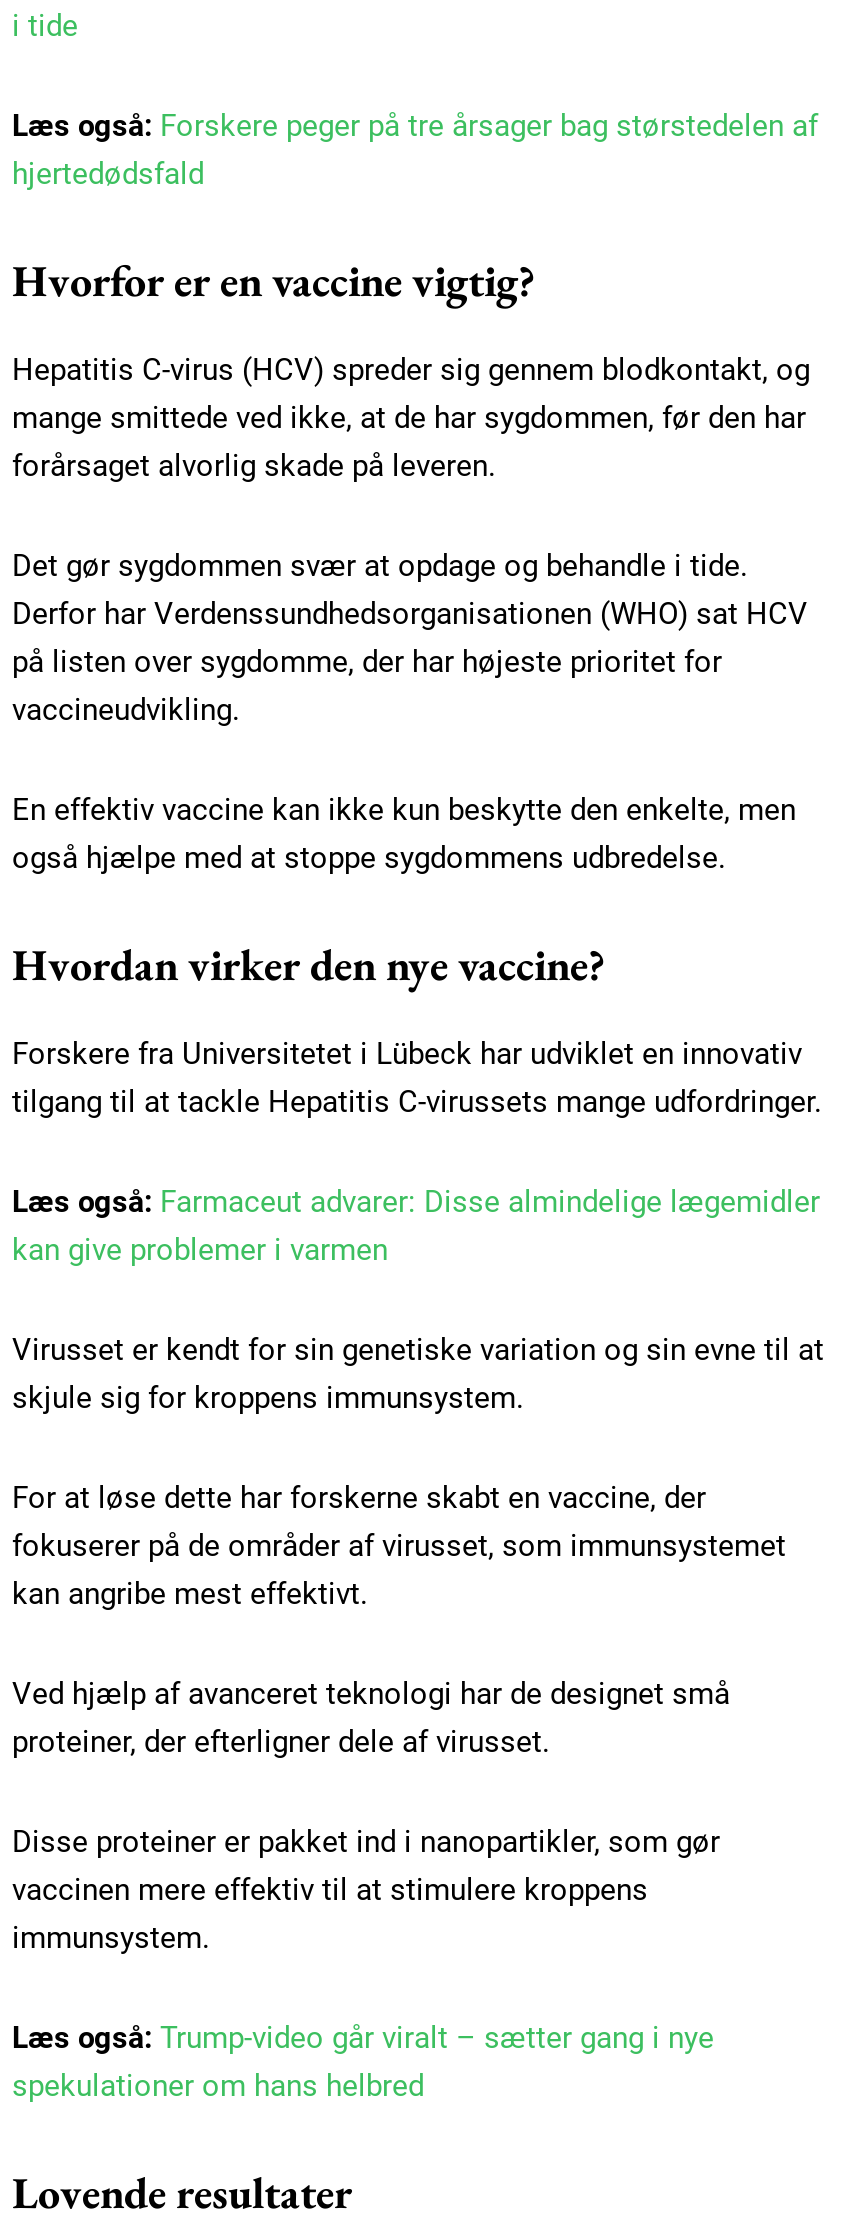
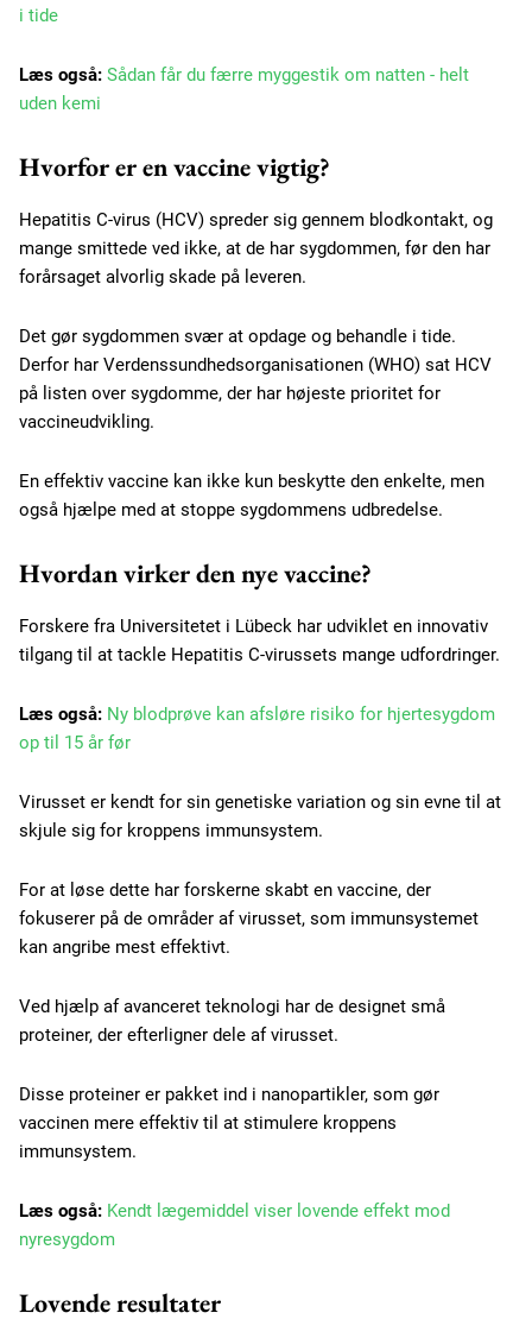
[12,109,818,193] Læs også: Forskere peger på tre årsager bag størstedelen af | hjertedødsfald -> [19,65,469,115] Læs også: Sådan får du færre myggestik om natten - helt | uden kemi
[12,1185,820,1269] Læs også: Farmaceut advarer: Disse almindelige lægemidler | kan give problemer i varmen -> [19,704,495,754] Læs også: Ny blodprøve kan afsløre risiko for hjertesygdom | op til 15 år før
[12,2021,714,2105] Læs også: Trump-video går viralt – sætter gang i nye | spekulationer om hans helbred -> [19,1201,450,1251] Læs også: Kendt lægemiddel viser lovende effekt mod | nyresygdom

